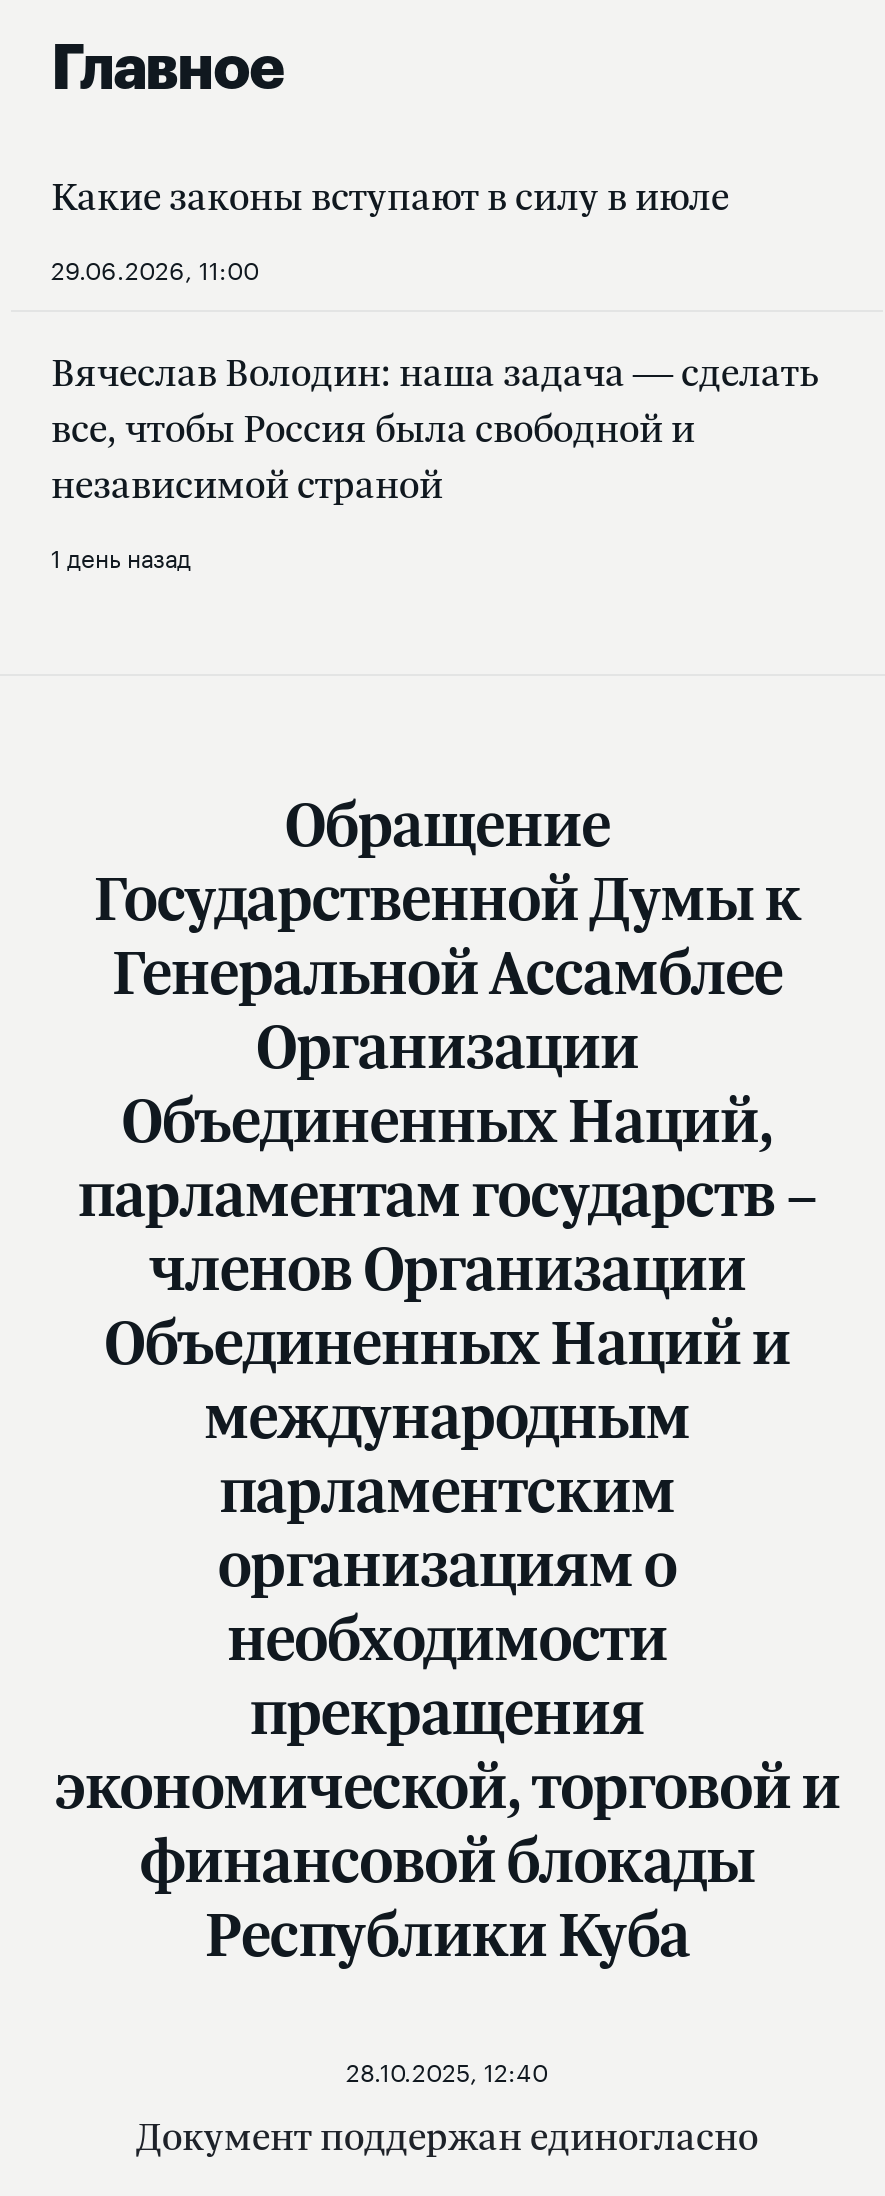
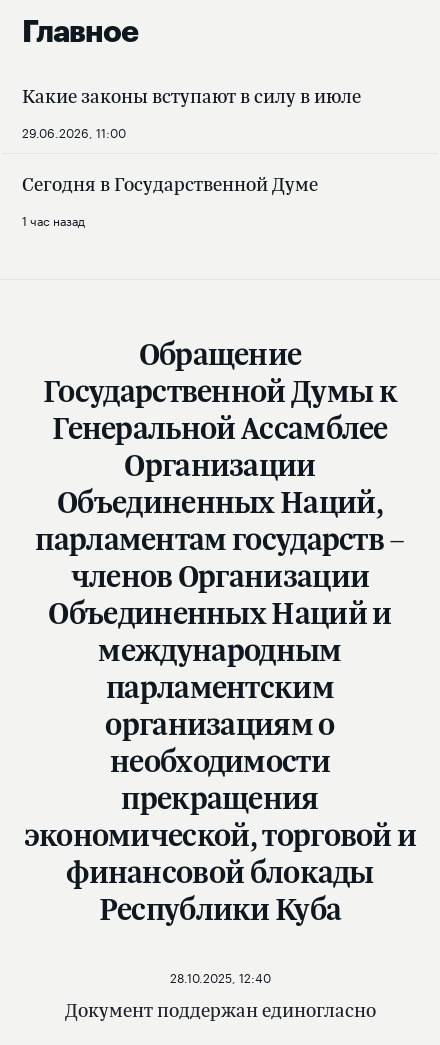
[51,347,819,511] Вячеслав Володин: наша задача — сделать | все, чтобы Россия была свободной и | независимой страной -> [22,171,318,197] Сегодня в Государственной Думе
[51,537,191,575] 1 день назад -> [22,210,85,229] 1 час назад

